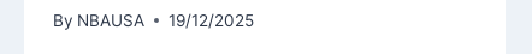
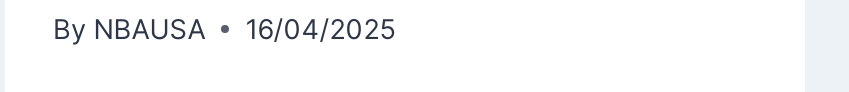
[53,10,254,30] By NBAUSA 19/12/2025 -> [53,12,395,44] By NBAUSA 16/04/2025

